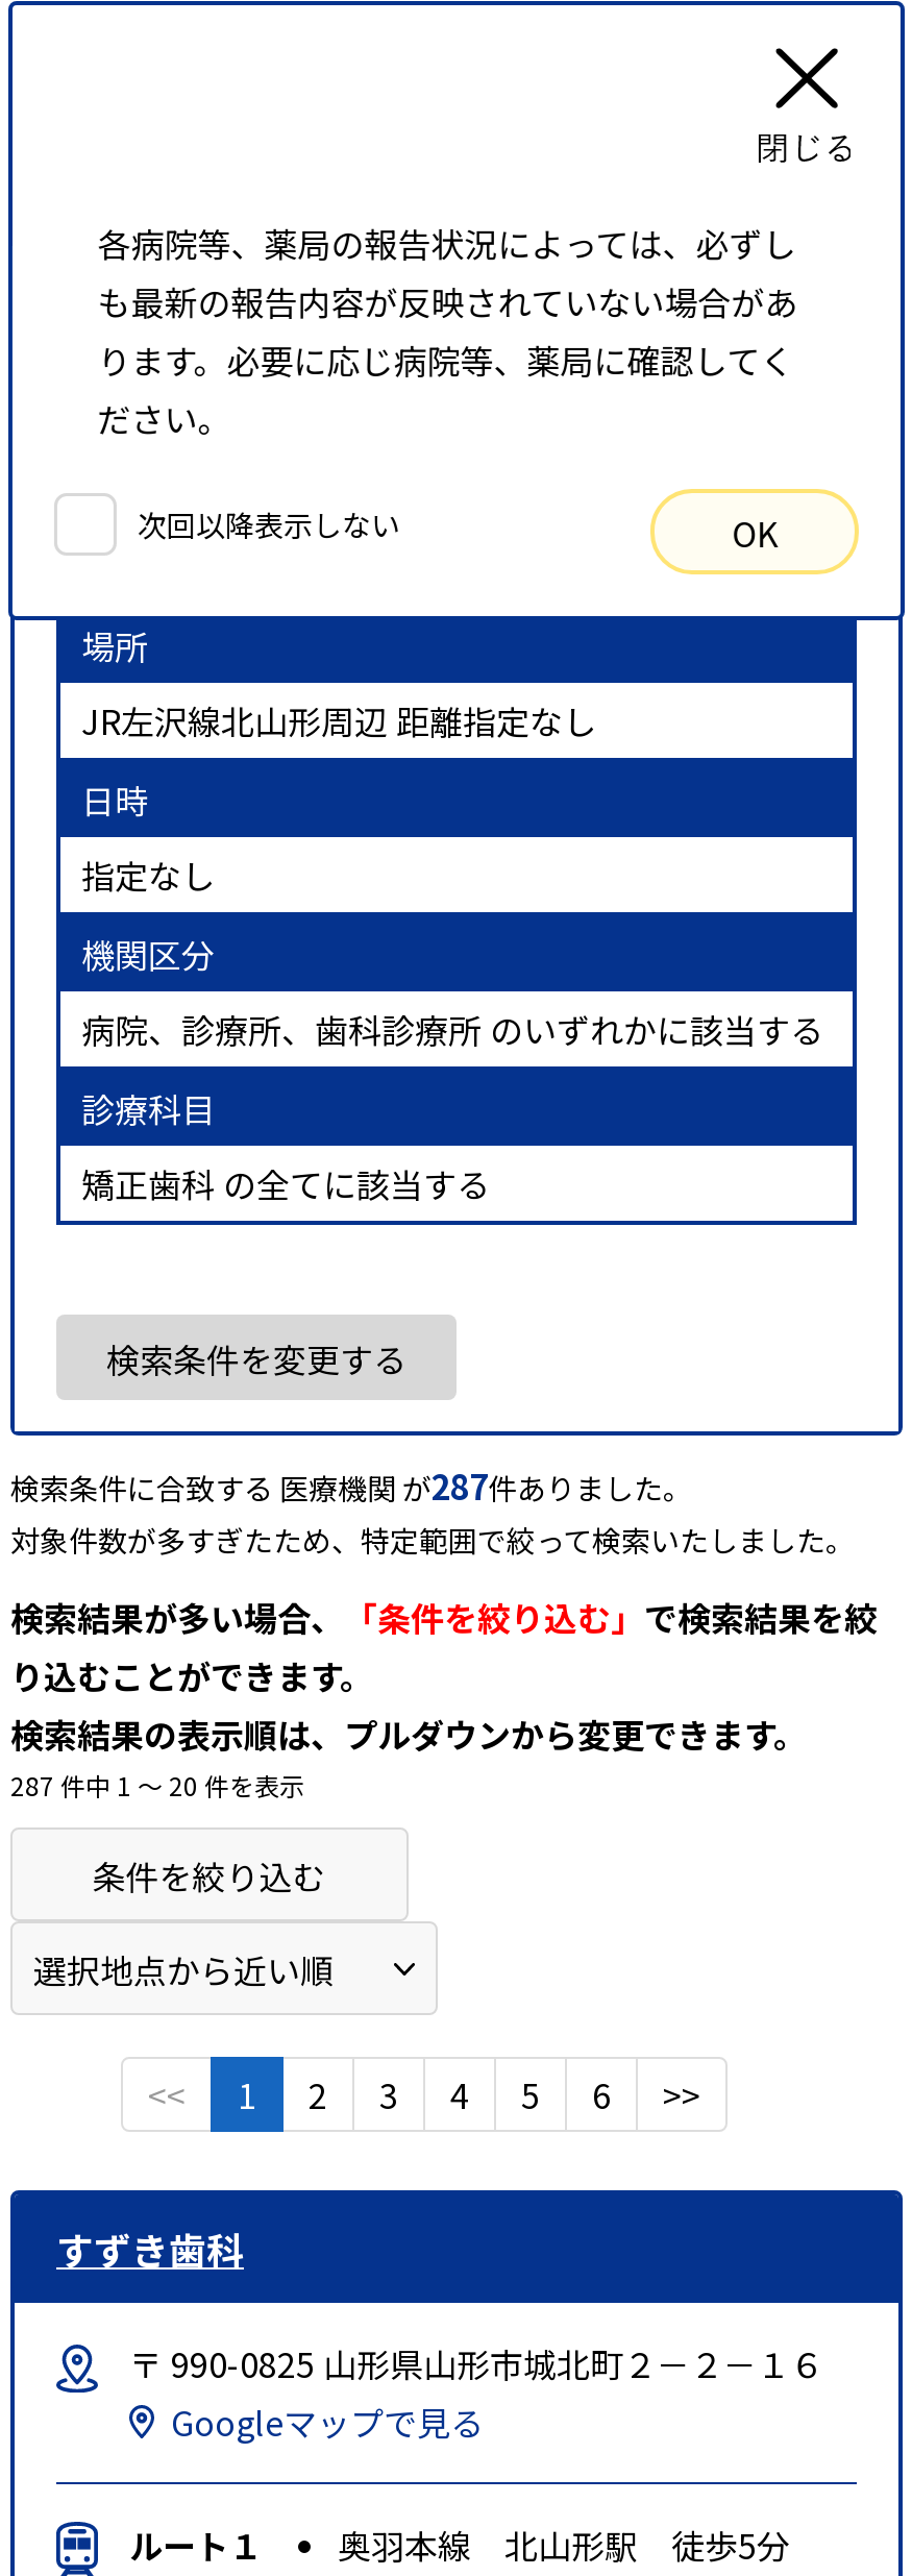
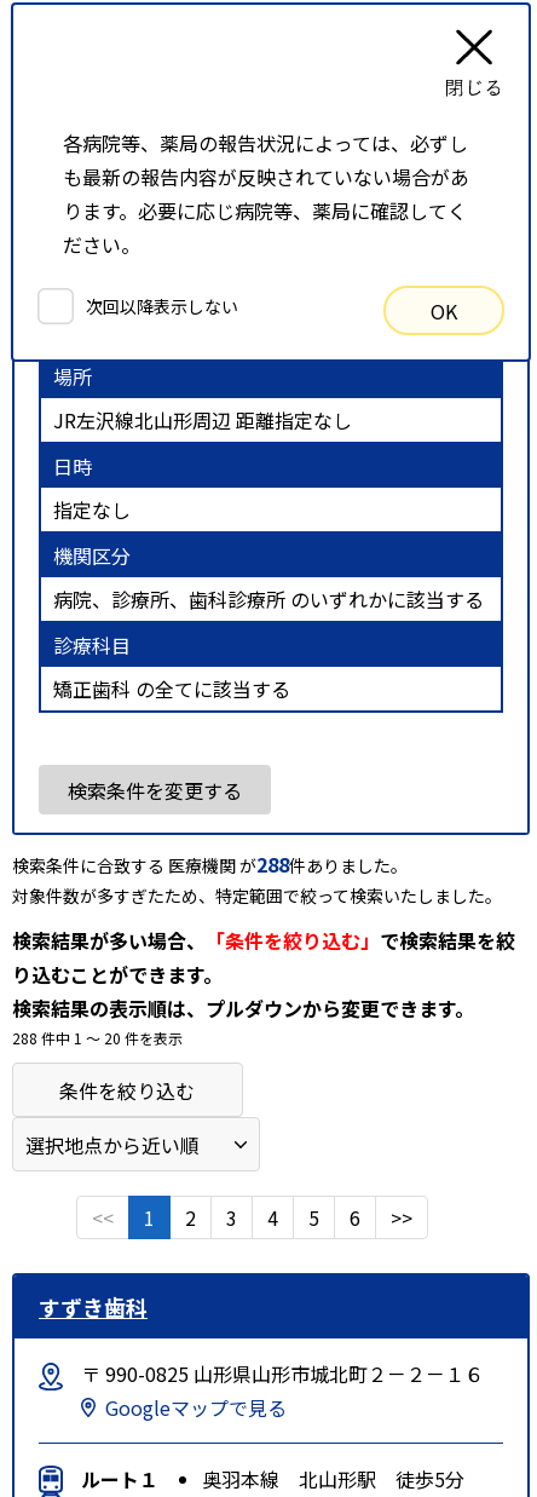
[10,1460,692,1510] 検索条件に合致する 医療機関 が287件ありました。 -> [12,849,408,878] 検索条件に合致する 医療機関 が288件ありました。
[10,1766,304,1802] 287 件中 1 〜 20 件を表示 -> [12,1027,183,1048] 288 件中 1 〜 20 件を表示

